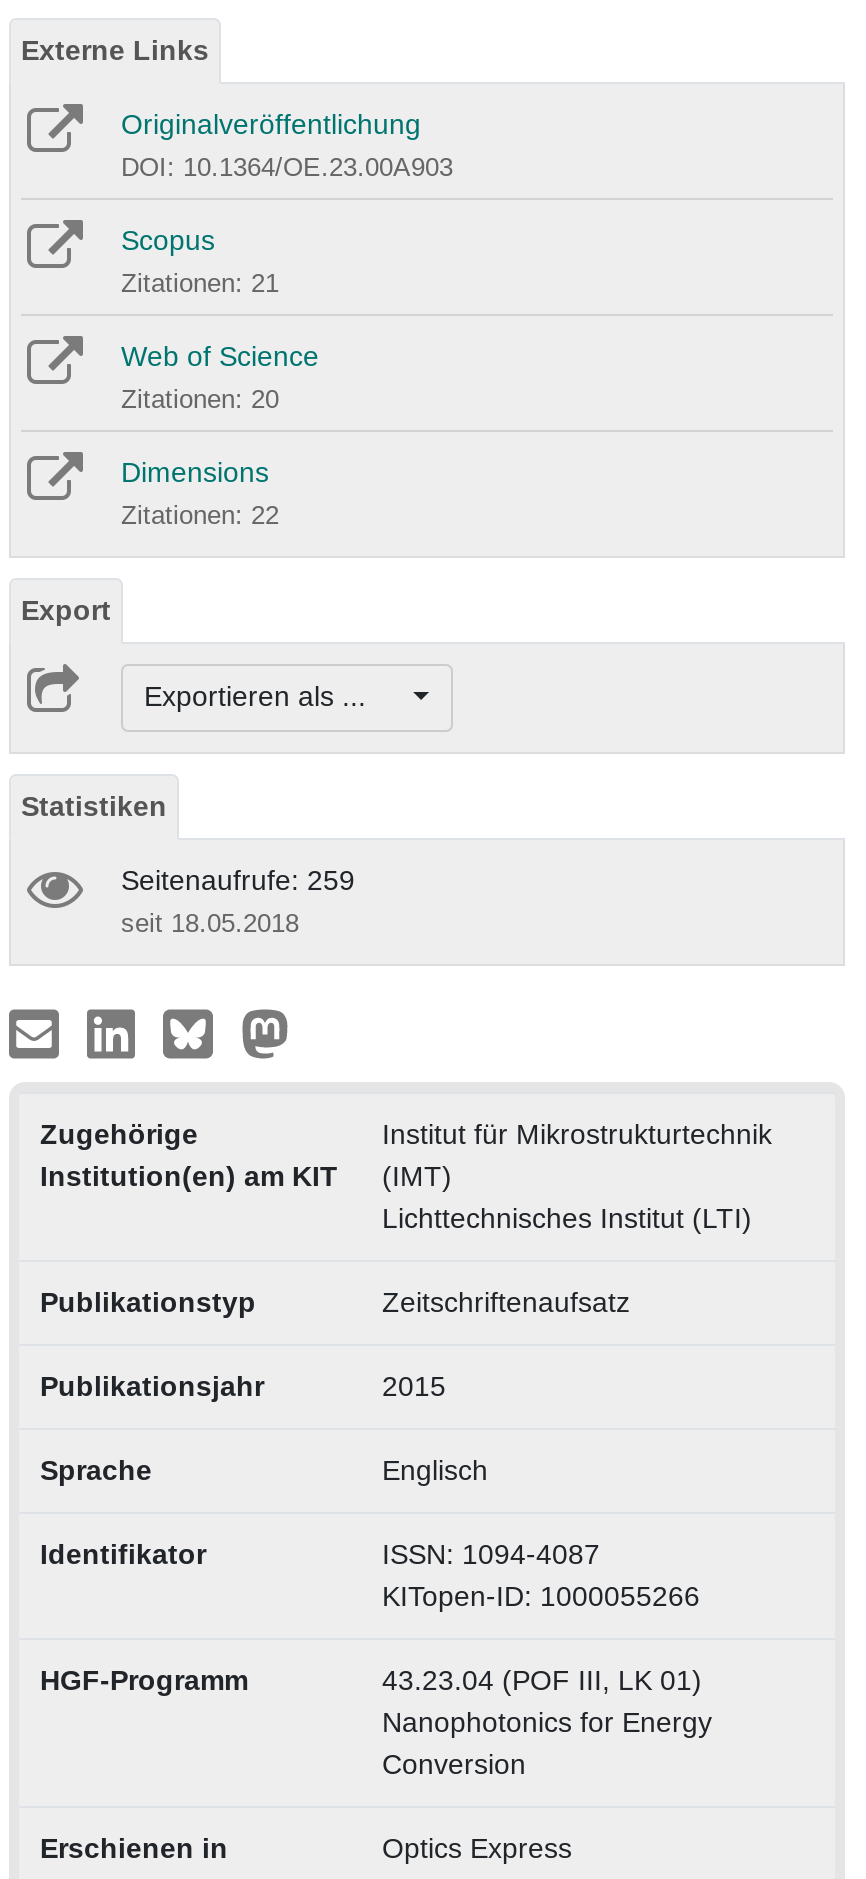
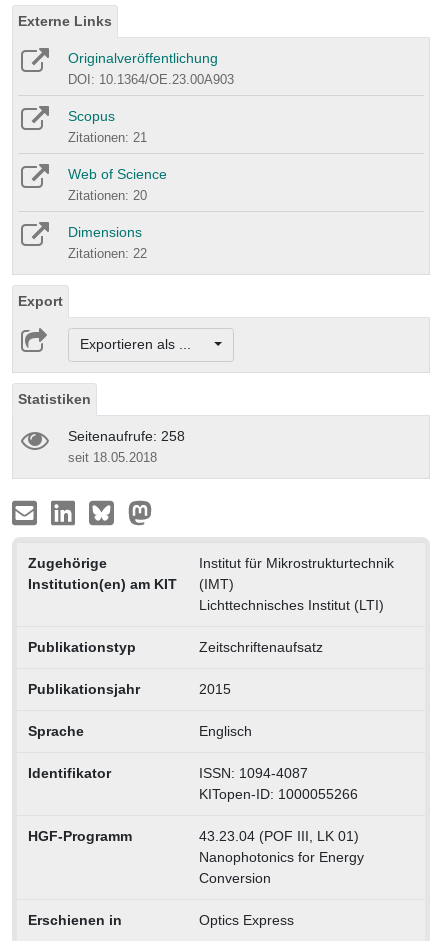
[121,863,355,895] Seitenaufrufe: 259 -> [68,427,185,443] Seitenaufrufe: 258

